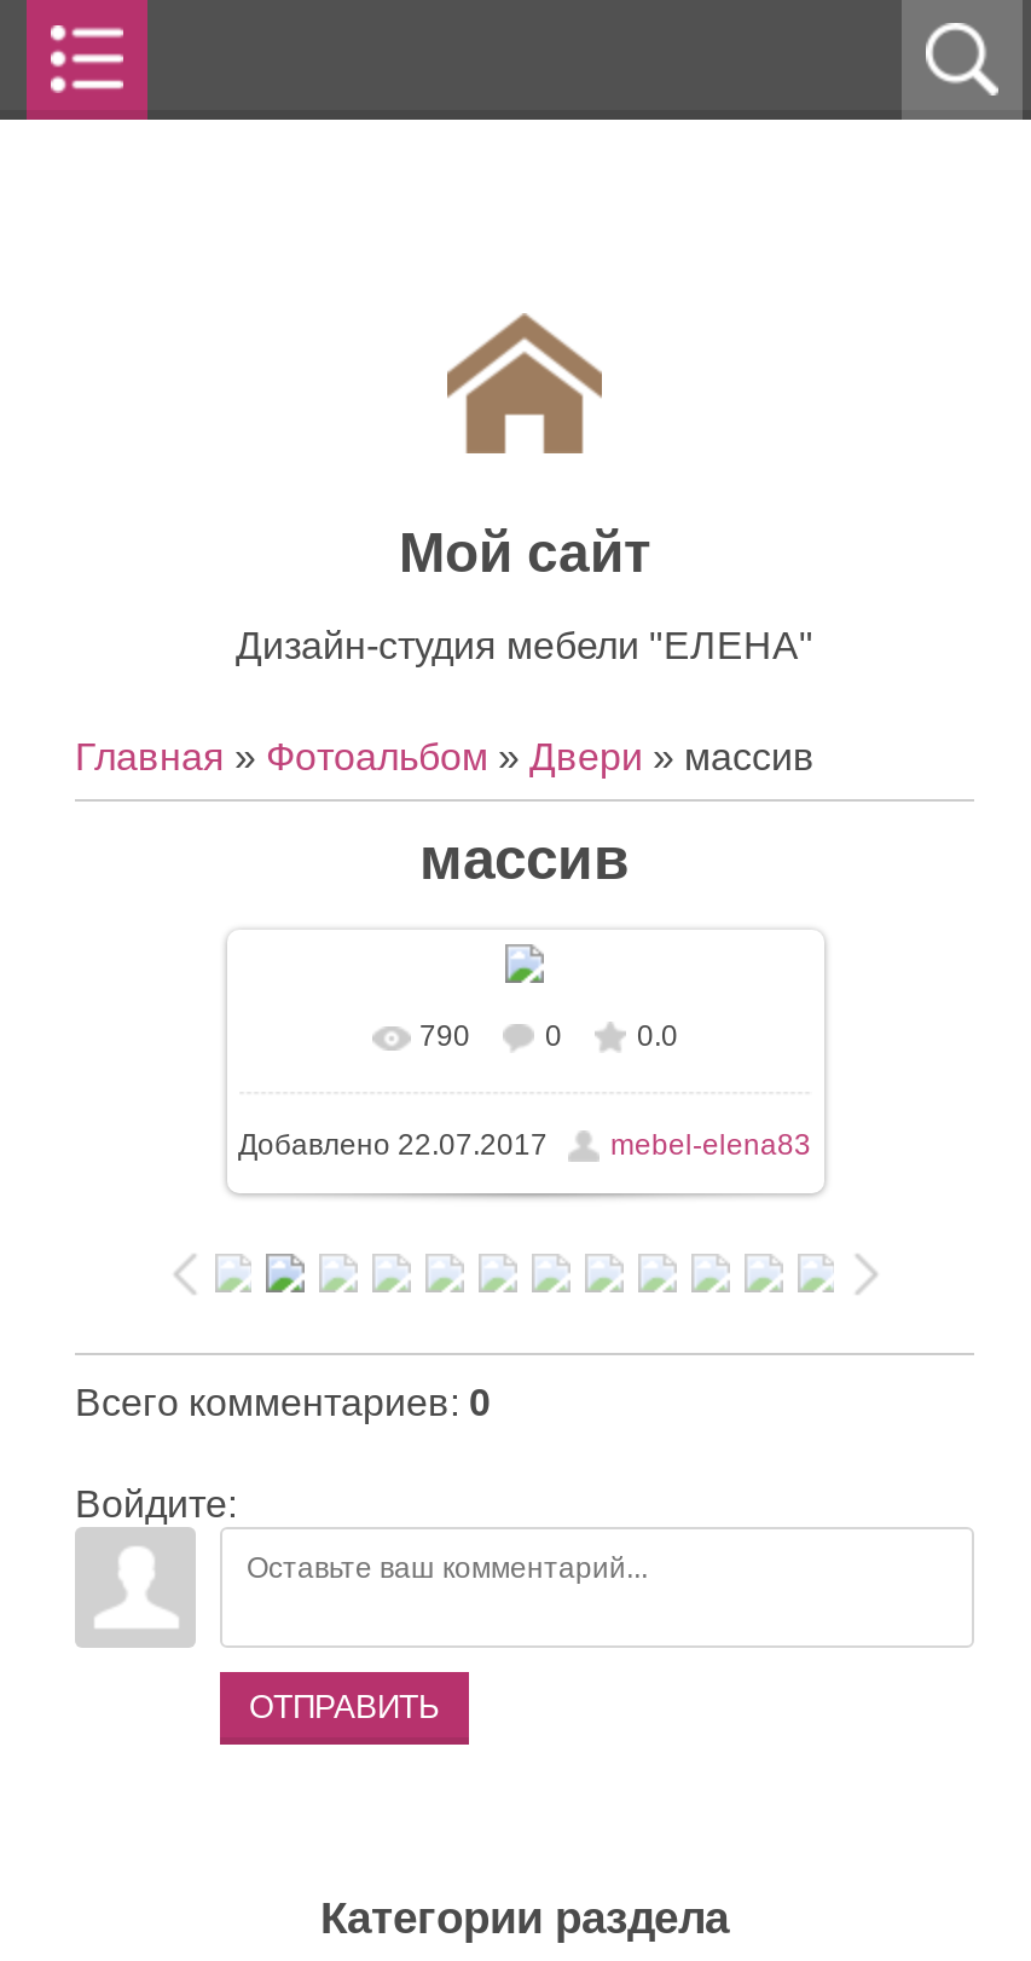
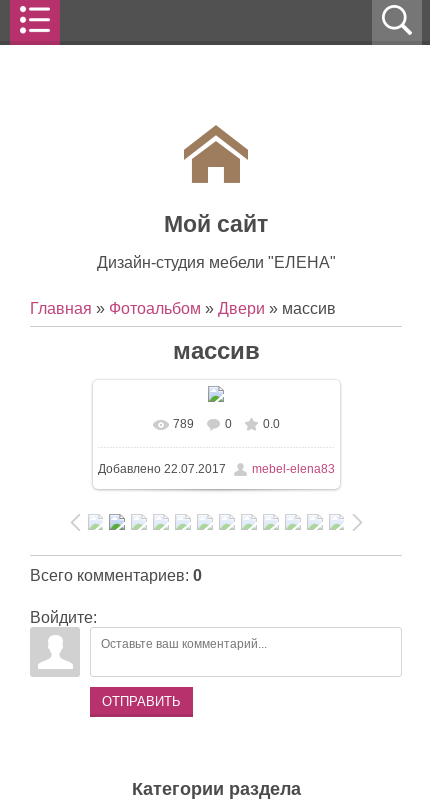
[419,1019,470,1053] 790 -> [172,417,193,431] 789

